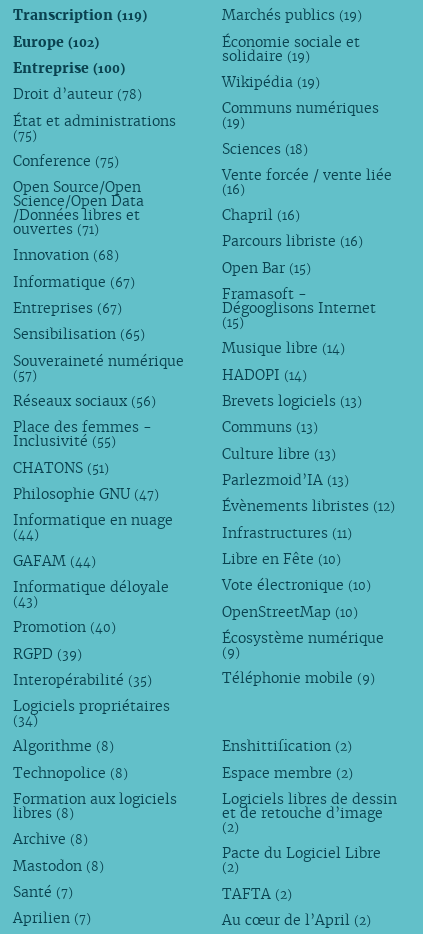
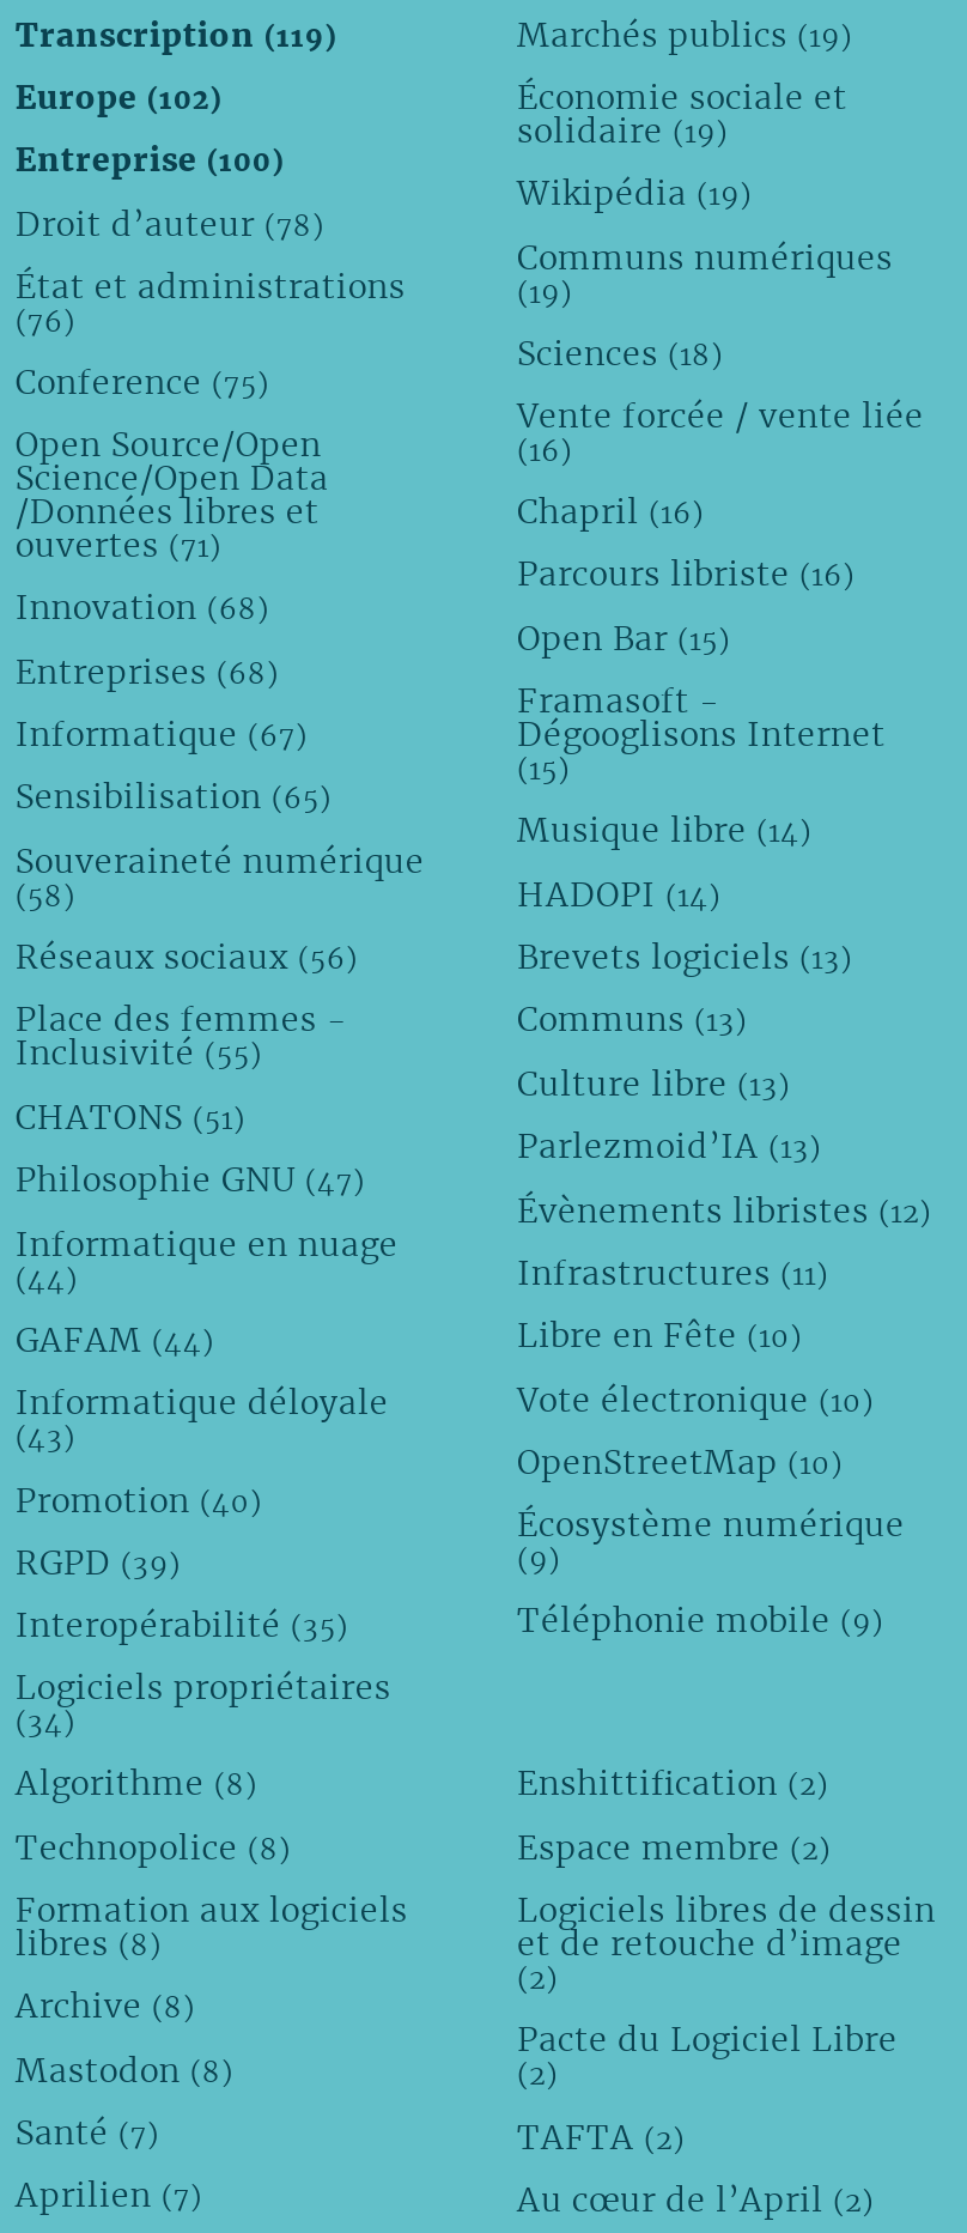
[13,127,37,142] (75) -> [15,303,75,339] (76)
none -> [15,651,278,694] Entreprises (68)
moved [13,273,135,291] -> [15,714,307,757]: Informatique (67)
[13,299,122,317] Entreprises (67) -> none
[13,368,37,383] (57) -> [15,878,75,914] (58)

